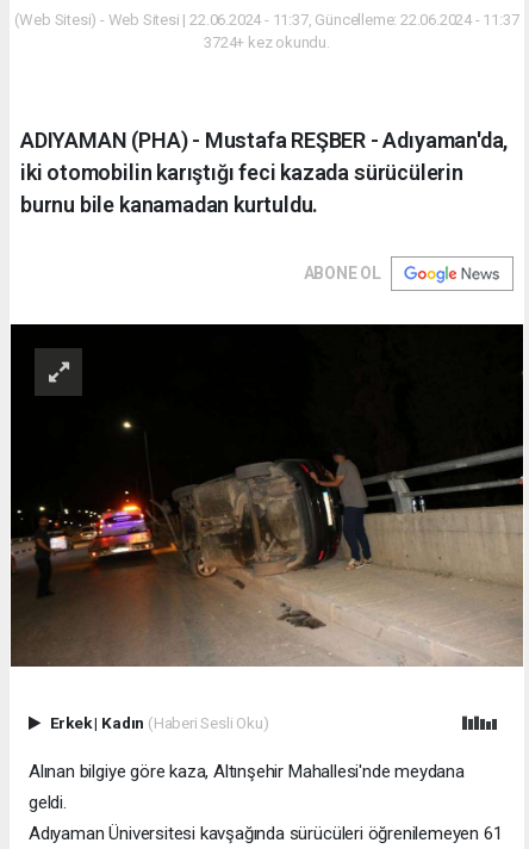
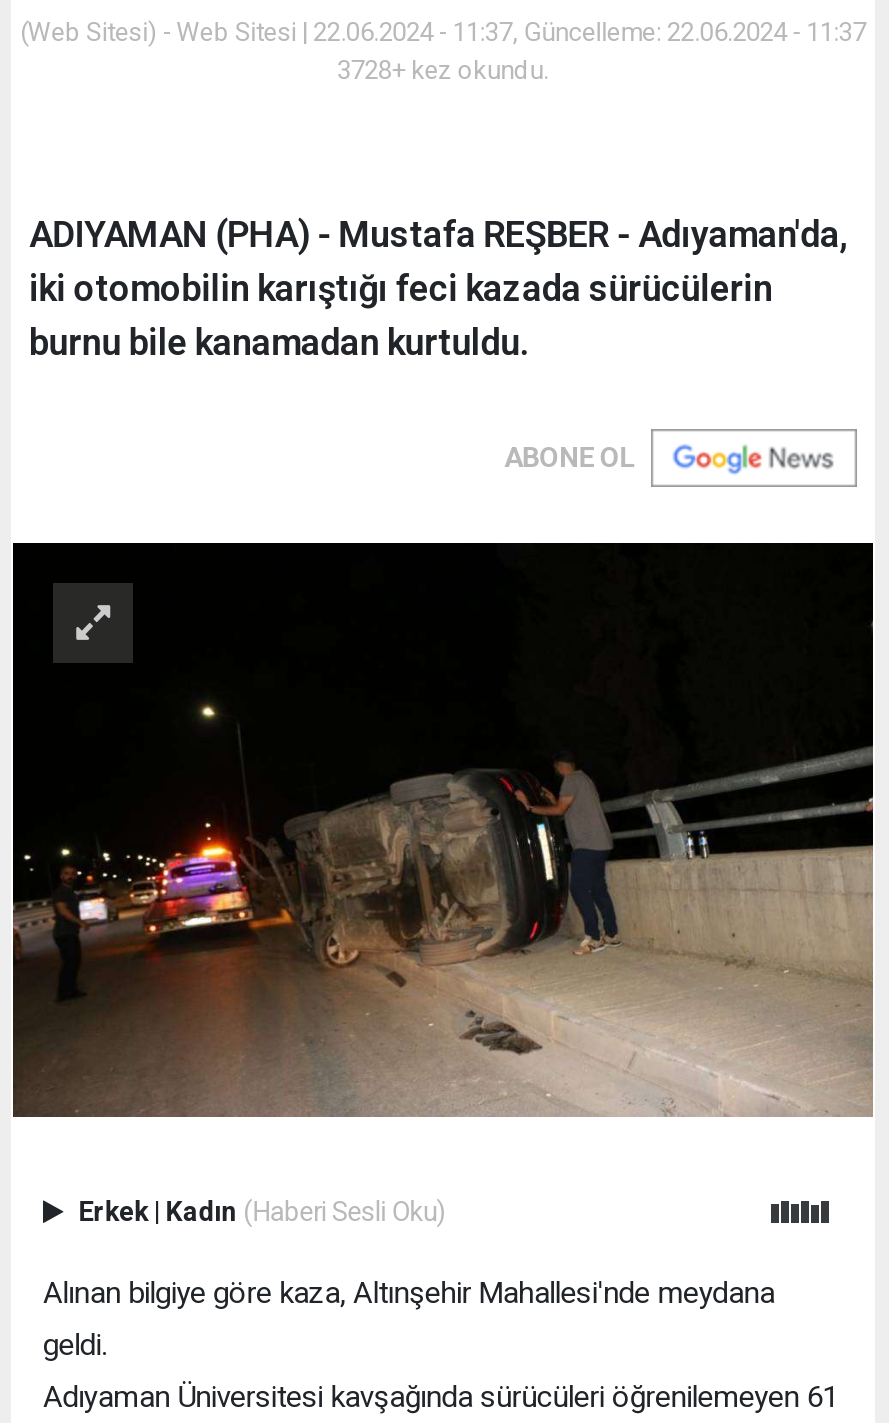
[204,33,330,51] 3724+ kez okundu. -> [337,55,549,85] 3728+ kez okundu.

